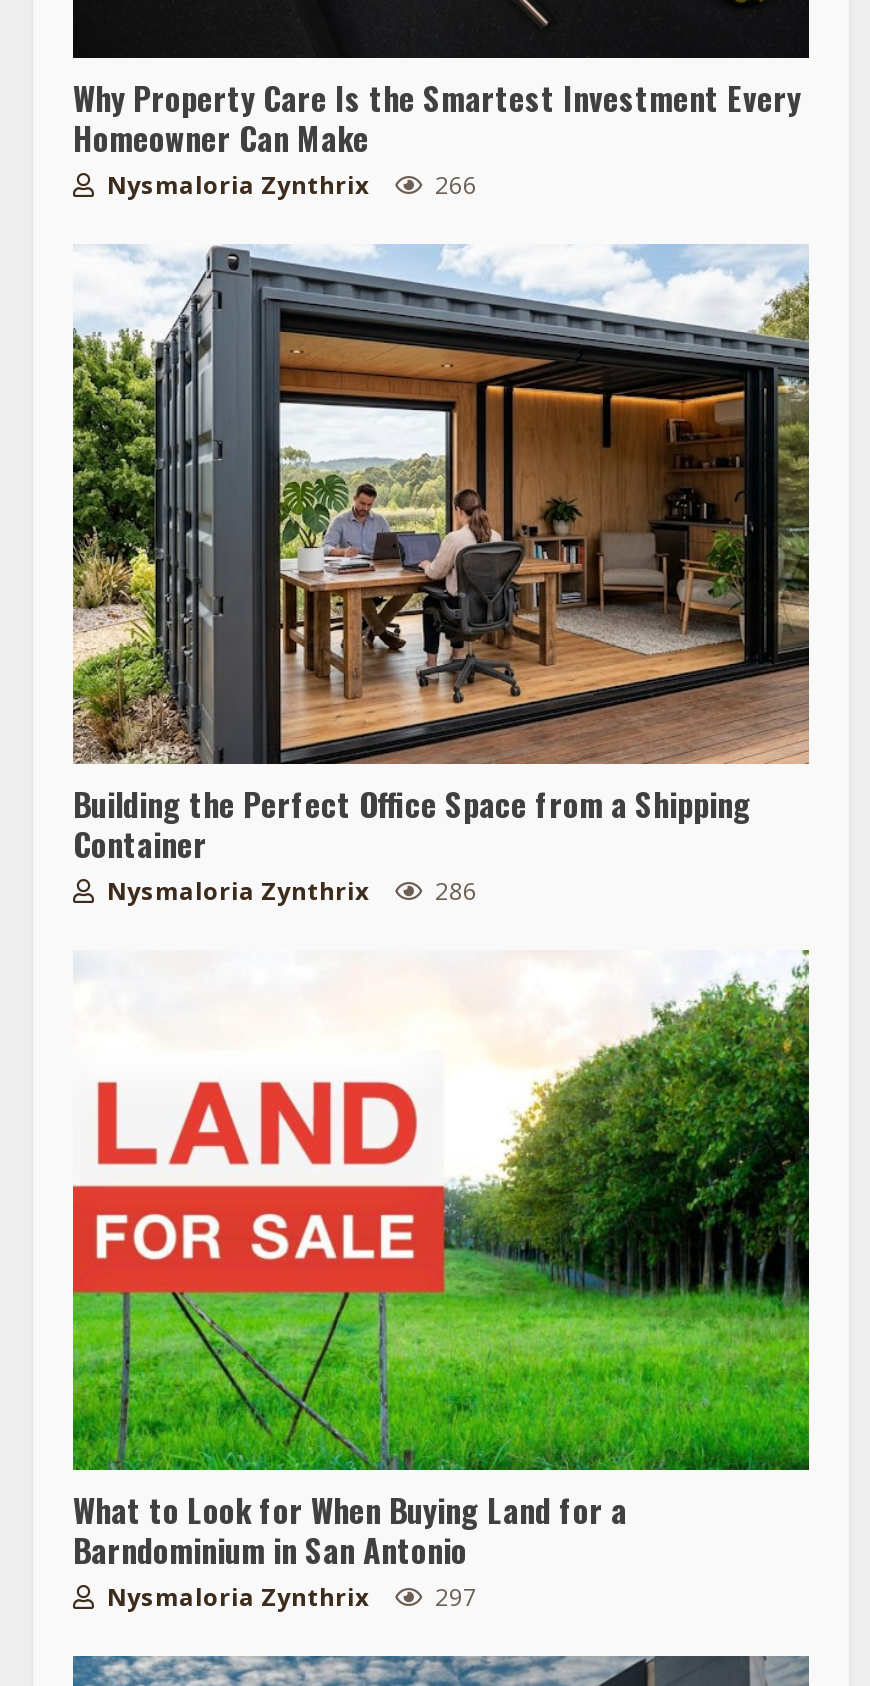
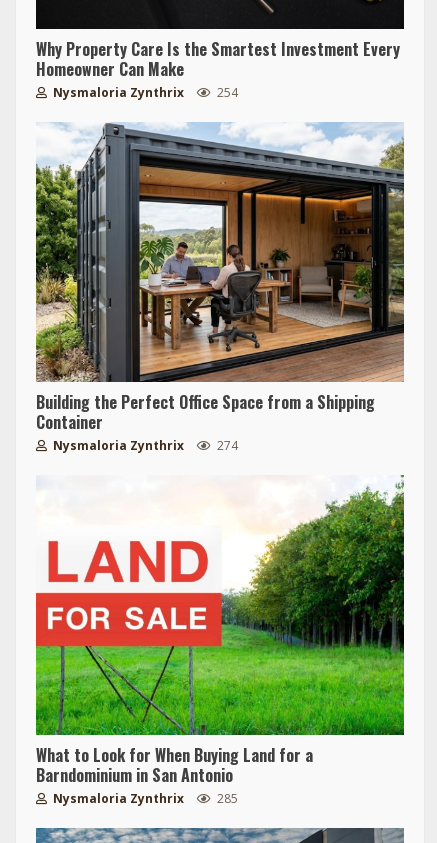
[101,167,477,201] Nysmaloria Zynthrix 266 -> [50,84,238,101] Nysmaloria Zynthrix 254
[101,873,477,907] Nysmaloria Zynthrix 286 -> [50,437,238,454] Nysmaloria Zynthrix 274
[101,1579,477,1613] Nysmaloria Zynthrix 297 -> [50,790,238,807] Nysmaloria Zynthrix 285

